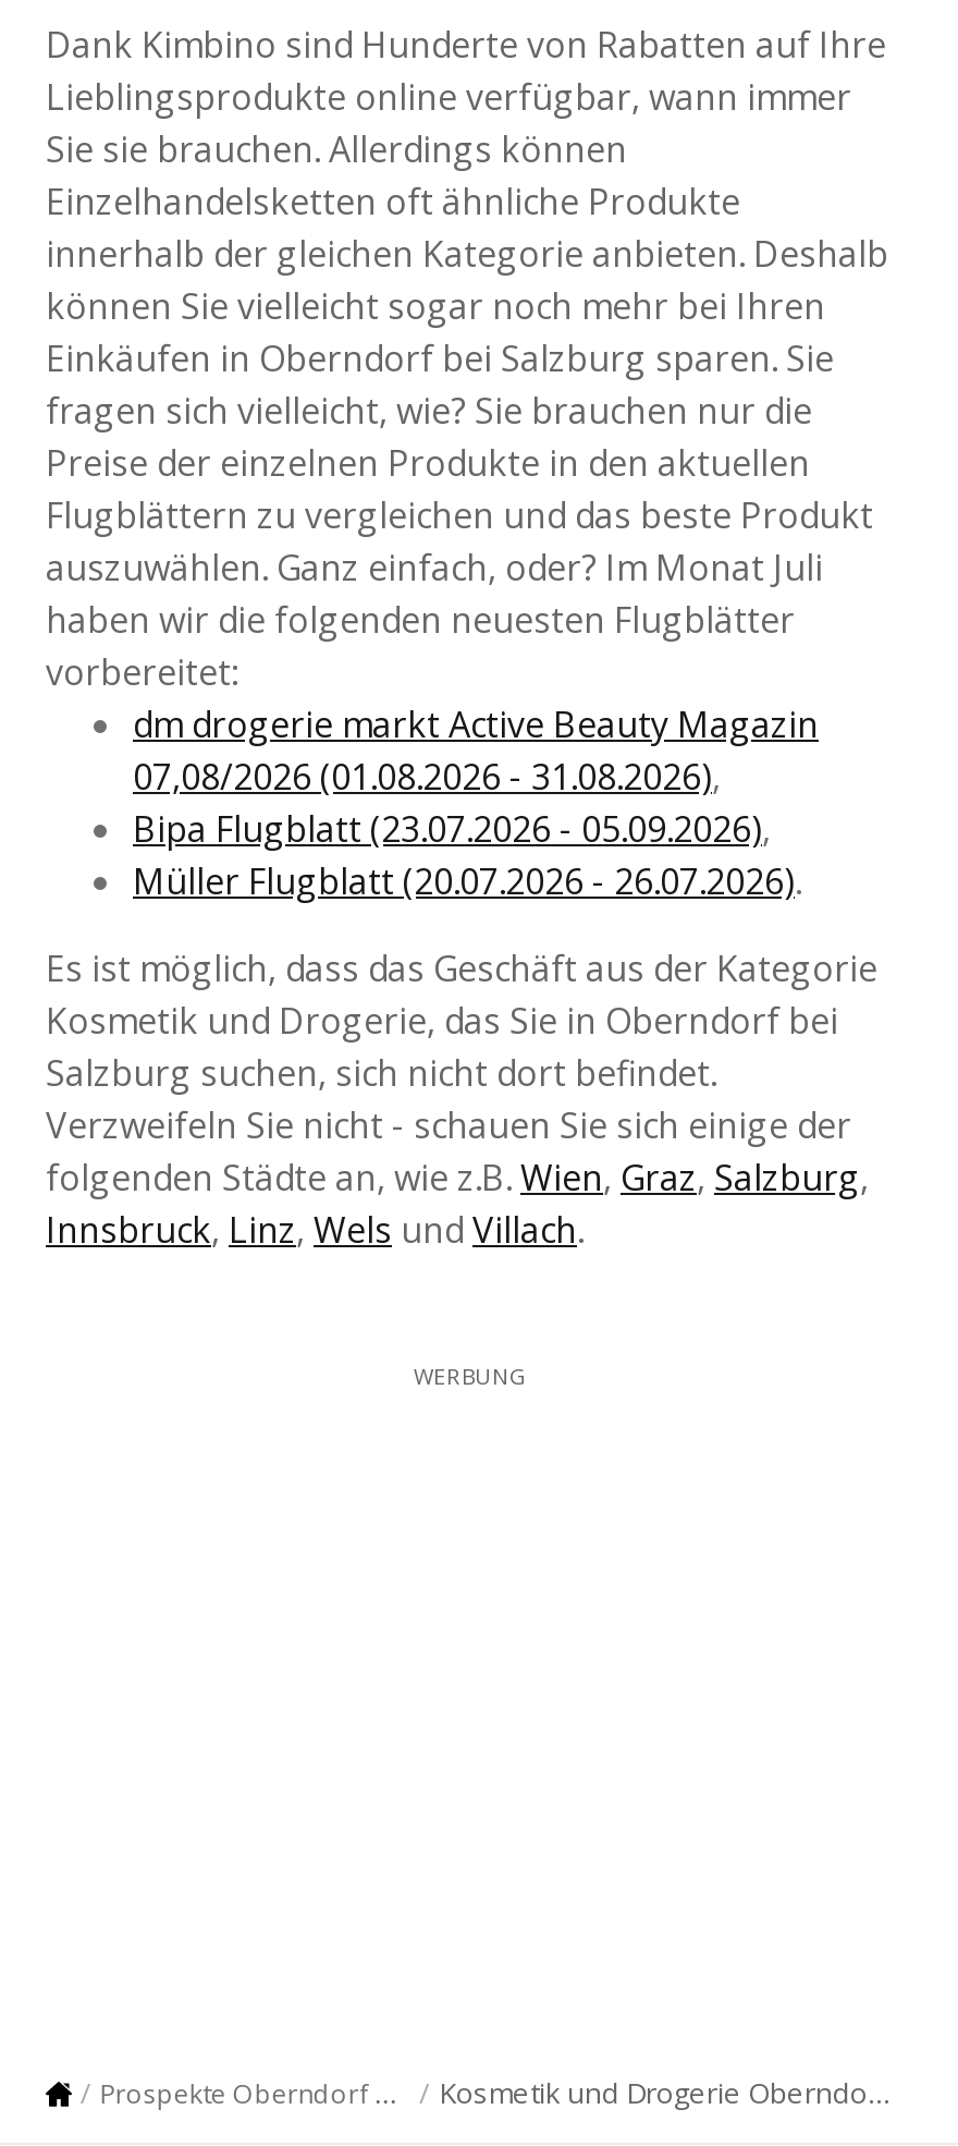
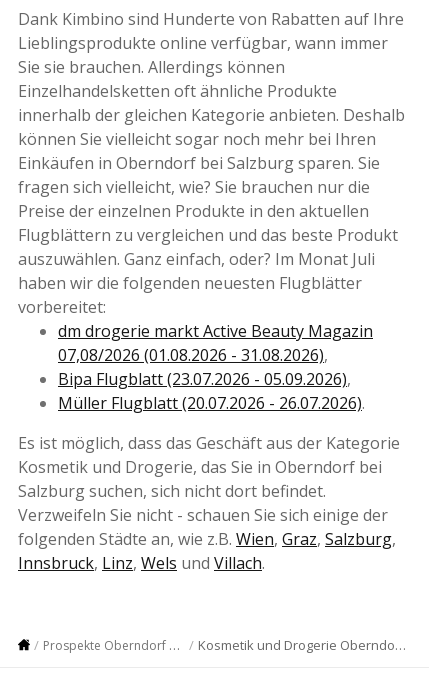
[414,1360,527,1391] WERBUNG -> none

